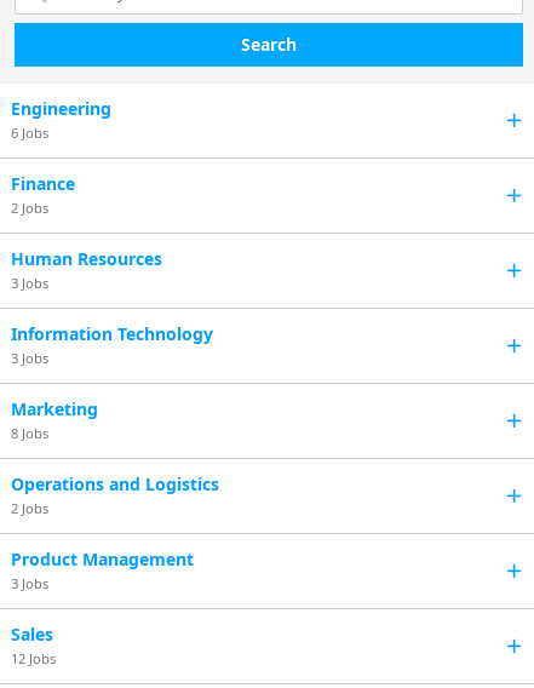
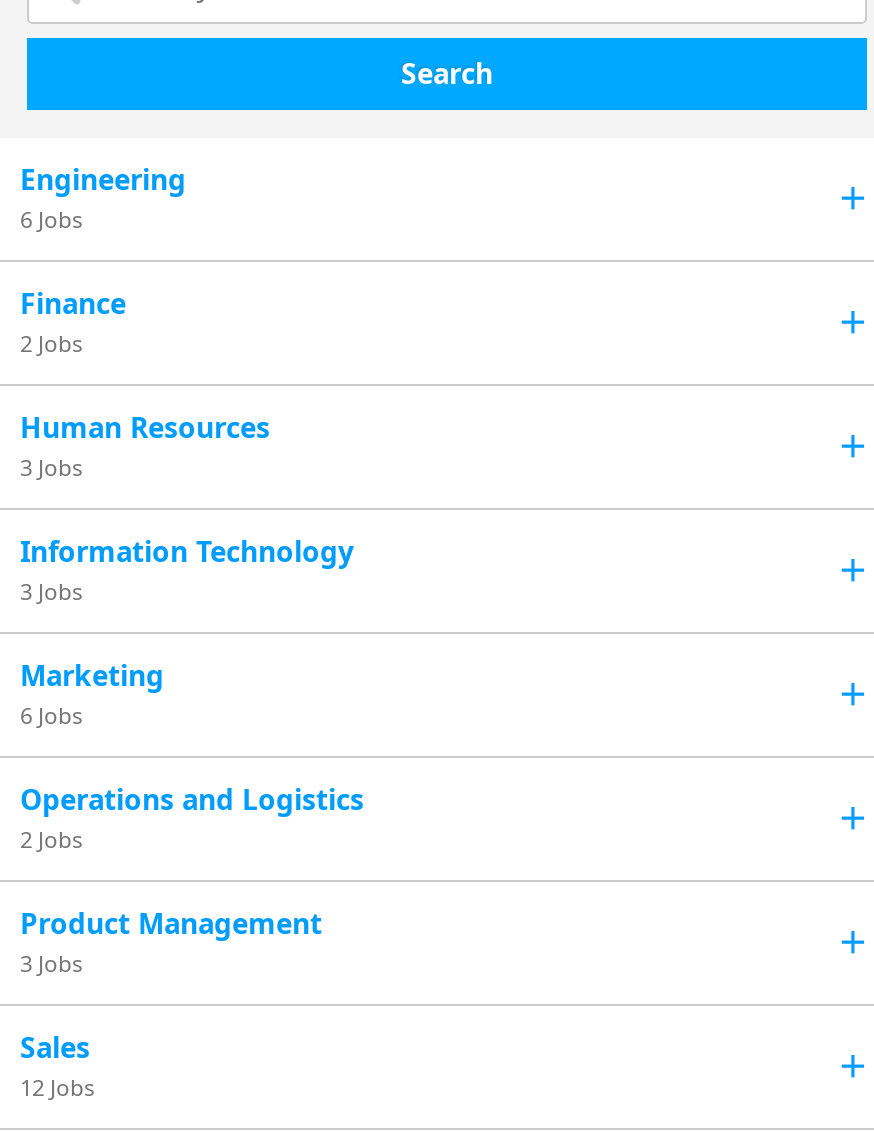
[10,424,48,442] 8 Jobs -> [20,700,82,730] 6 Jobs

